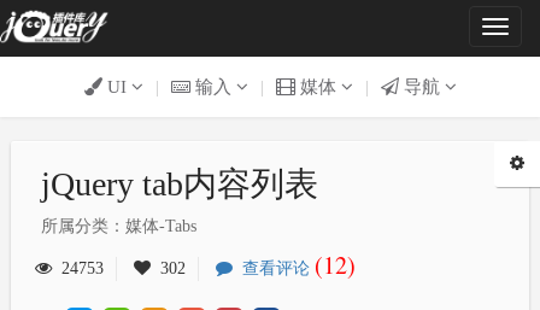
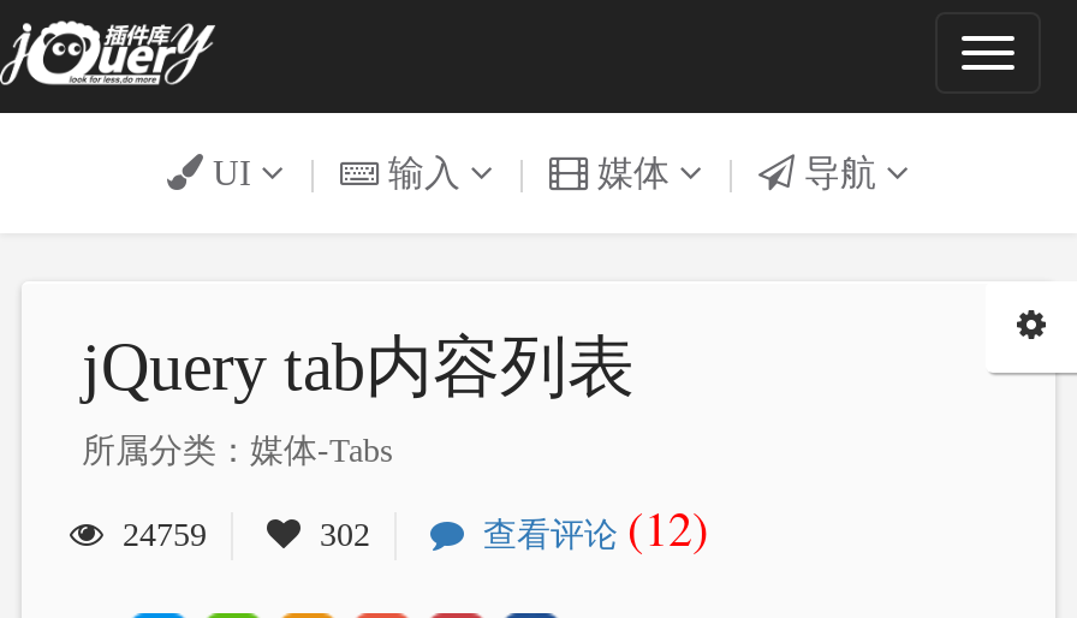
[52,259,104,277] 24753 -> [103,517,207,553] 24759

